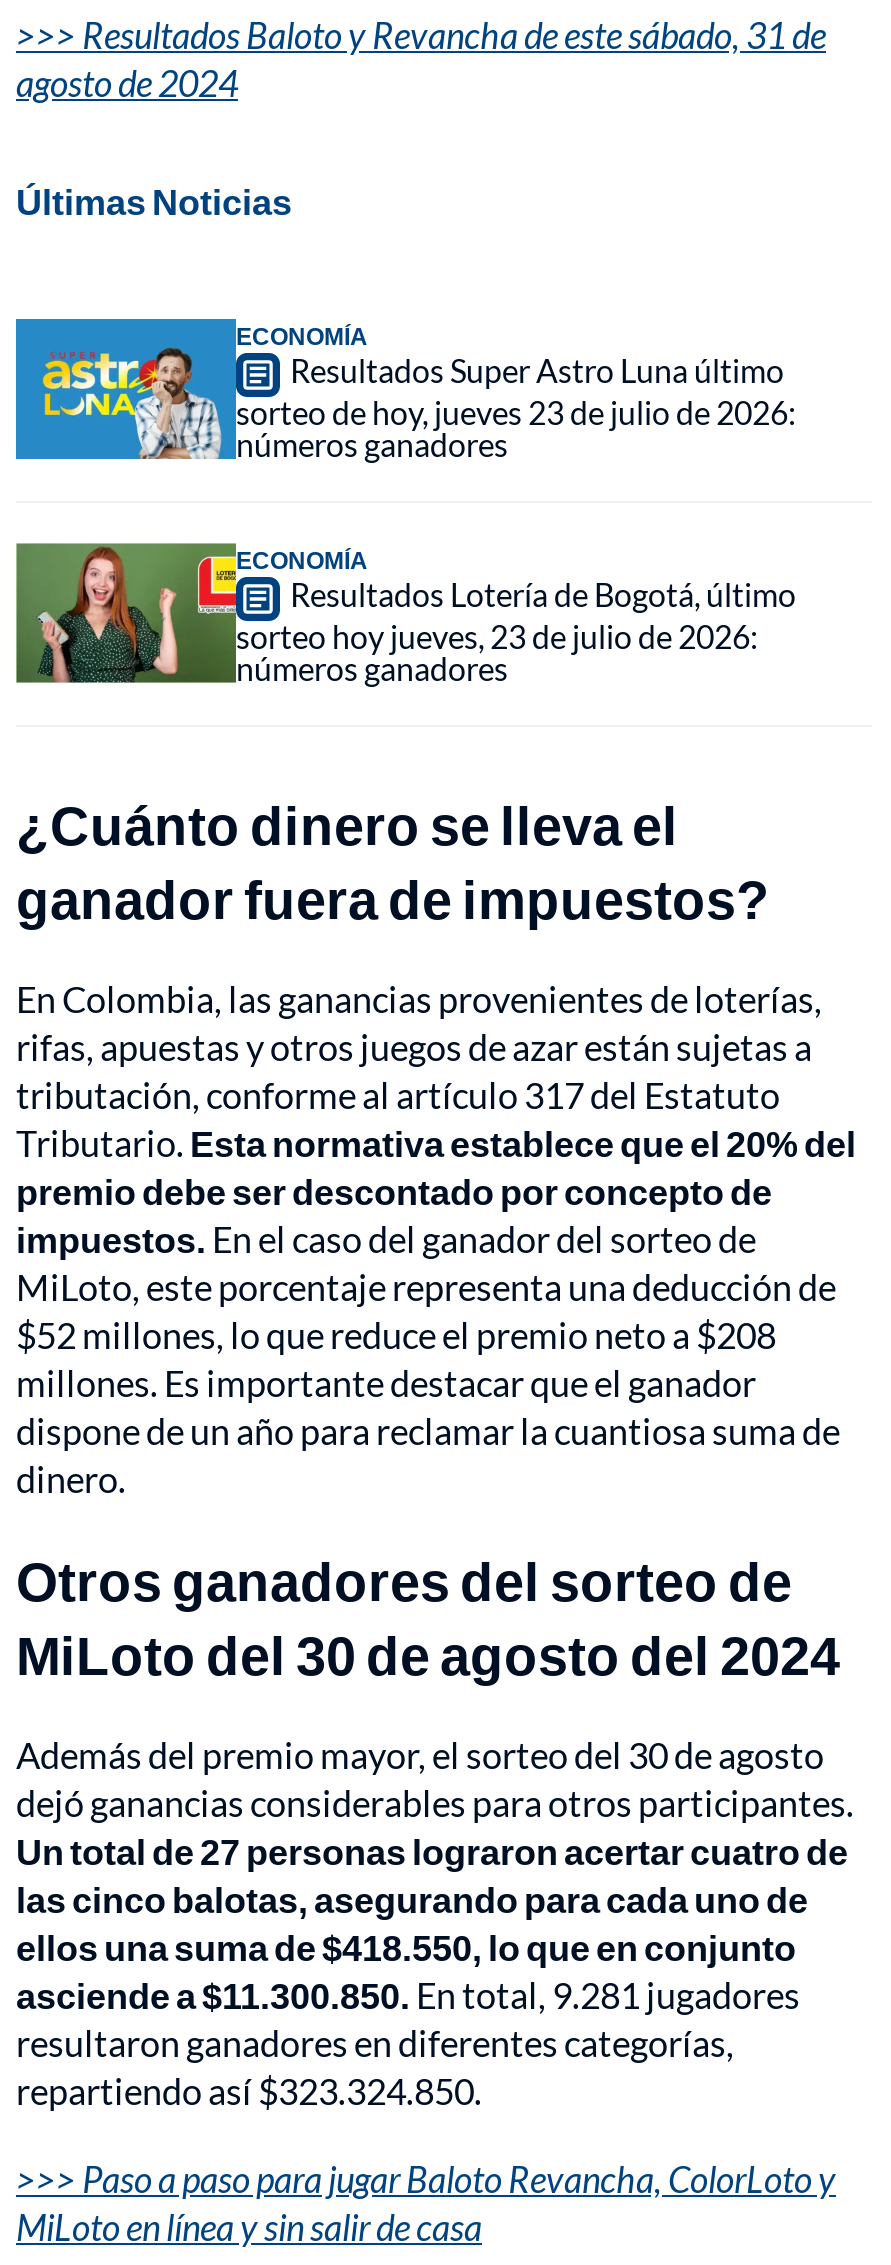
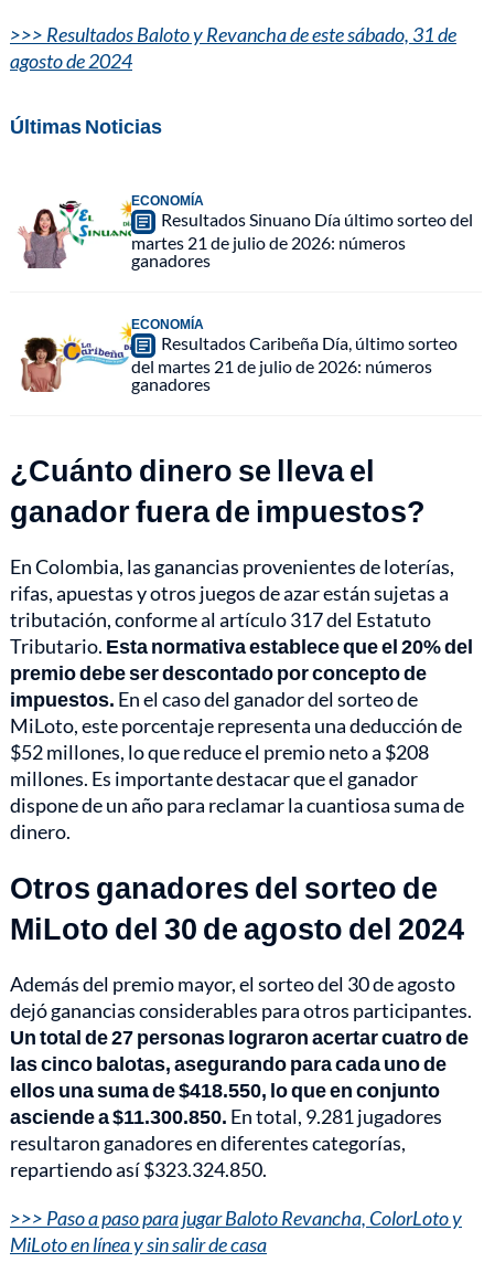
[14,317,796,463] [image] | Resultados Super Astro Luna último | sorteo de hoy, jueves 23 de julio de 2026: | números ganadores -> [10,191,473,271] [image] | Resultados Sinuano Día último sorteo del | martes 21 de julio de 2026: números | ganadores
[14,541,796,687] [image] | Resultados Lotería de Bogotá, último | sorteo hoy jueves, 23 de julio de 2026: | números ganadores -> [10,315,458,394] [image] | Resultados Caribeña Día, último sorteo | del martes 21 de julio de 2026: números | ganadores

